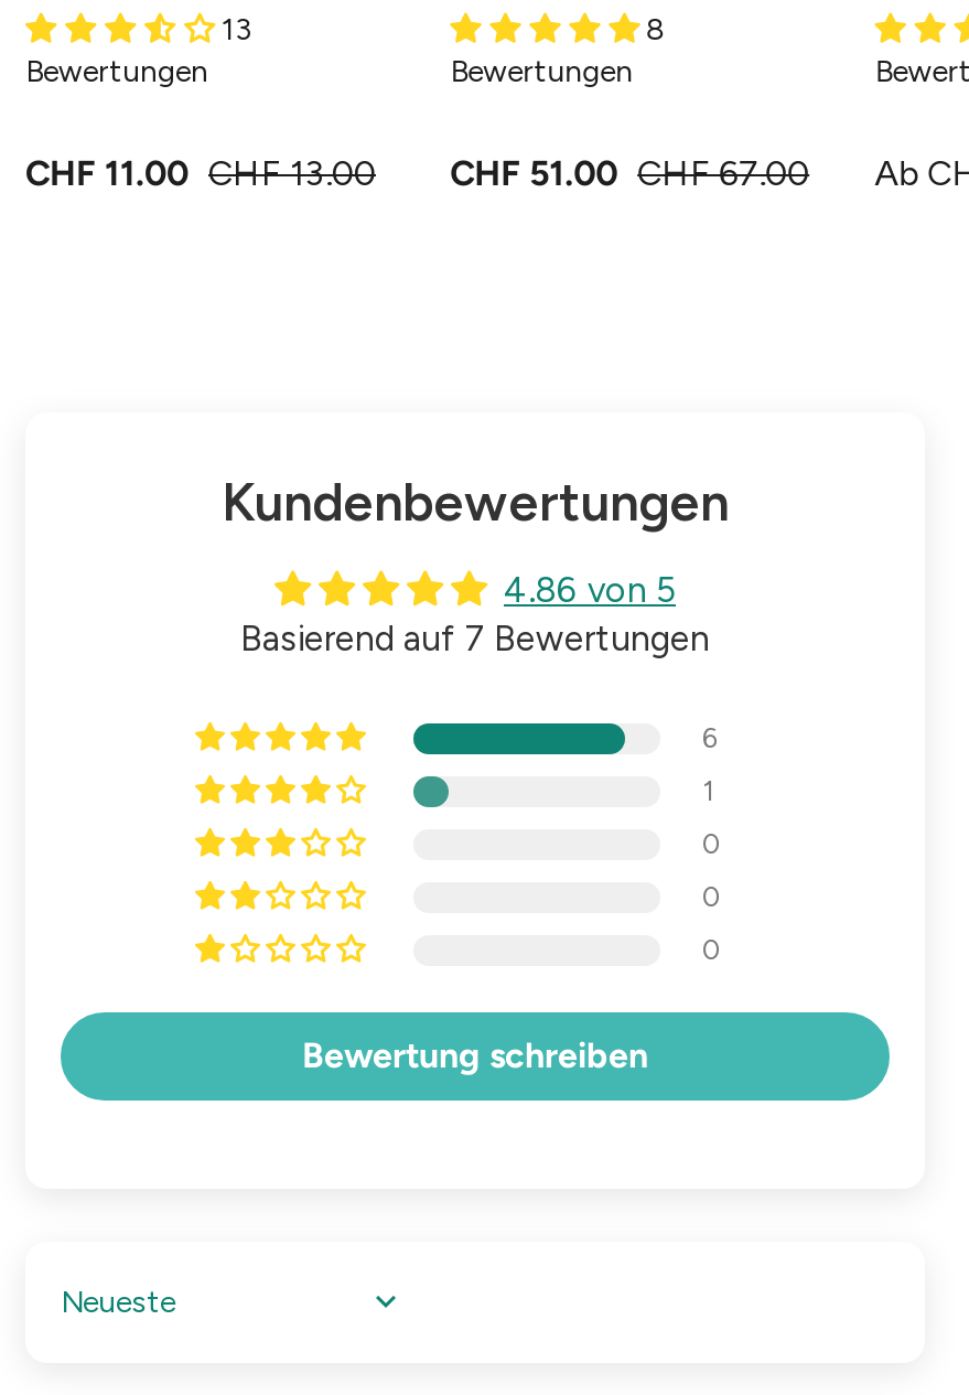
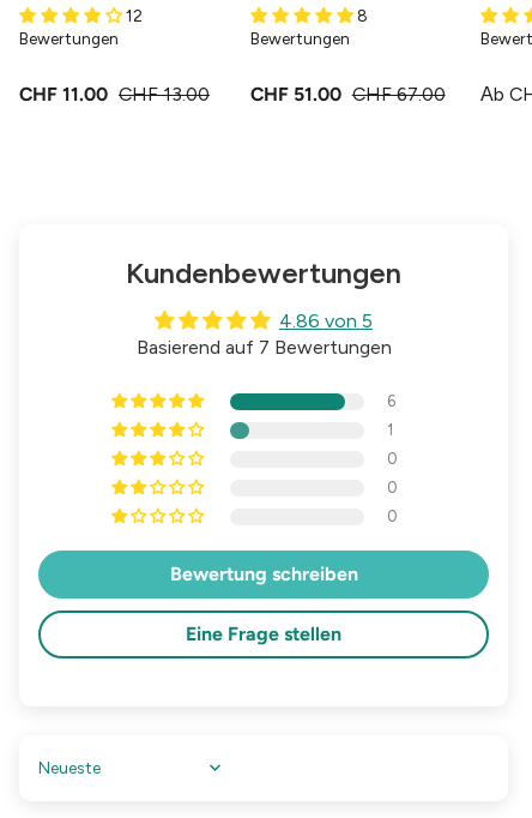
[222,10,252,45] 13 -> [126,5,143,25] 12
none -> [186,622,341,645] Eine Frage stellen

